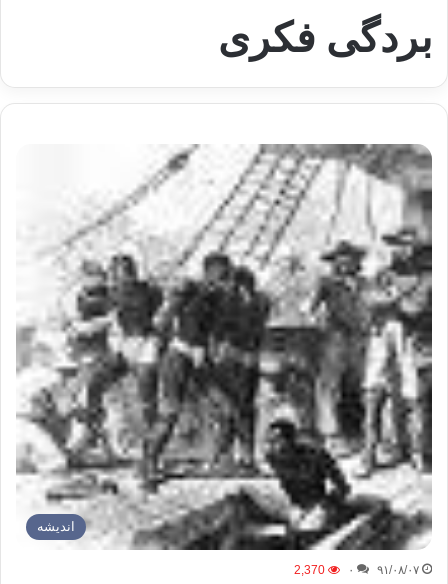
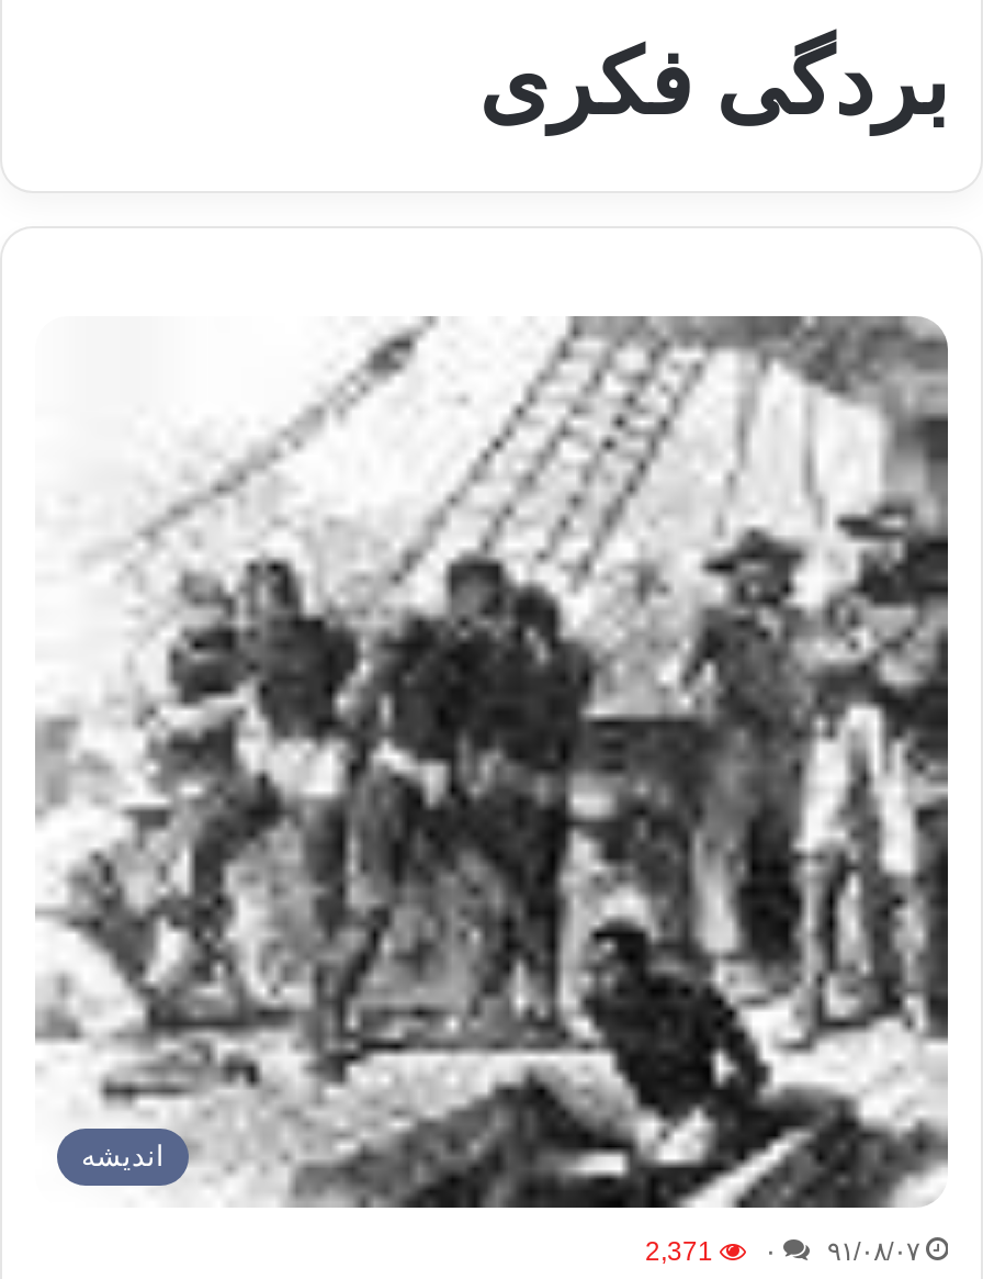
[294,563,325,577] 2,370 -> [645,1236,713,1266] 2,371

